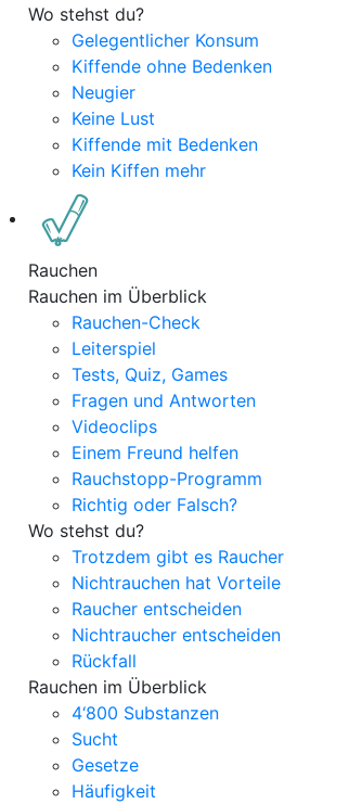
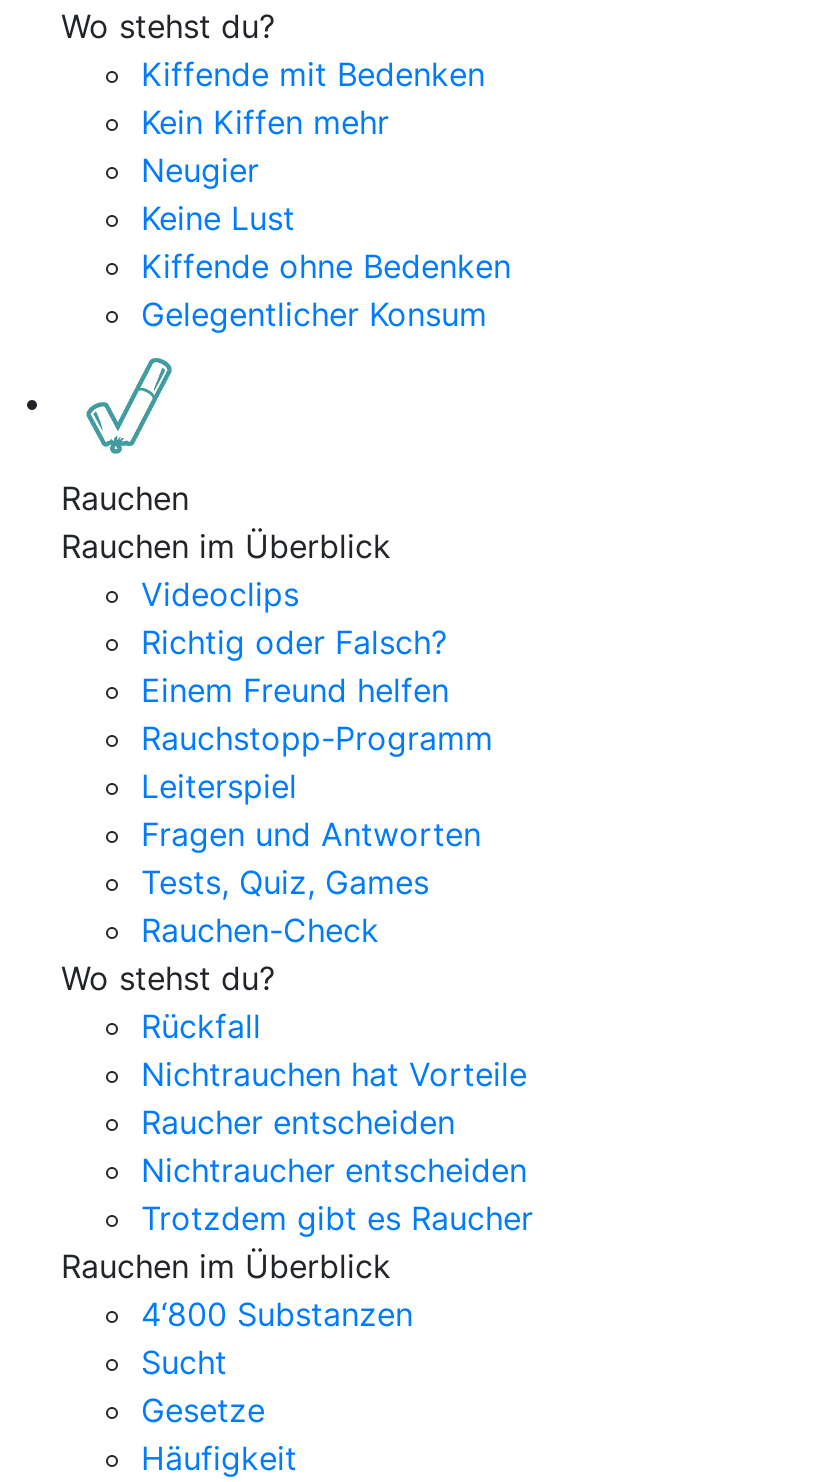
moved [72,29,272,77] -> [141,246,511,334]: Gelegentlicher Konsum | Kiffende ohne Bedenken
moved [72,133,258,181] -> [141,54,485,142]: Kiffende mit Bedenken | Kein Kiffen mehr
moved [72,311,256,411] -> [141,766,481,950]: Rauchen-Check | Leiterspiel | Tests, Quiz, Games | Fragen und Antworten
moved [72,416,157,437] -> [141,574,299,614]: Videoclips
moved [72,442,262,489] -> [141,670,493,758]: Einem Freund helfen | Rauchstopp-Programm
moved [72,494,237,515] -> [141,622,447,662]: Richtig oder Falsch?
moved [72,546,284,567] -> [141,1198,533,1238]: Trotzdem gibt es Raucher
moved [72,650,137,672] -> [141,1006,261,1046]: Rückfall

